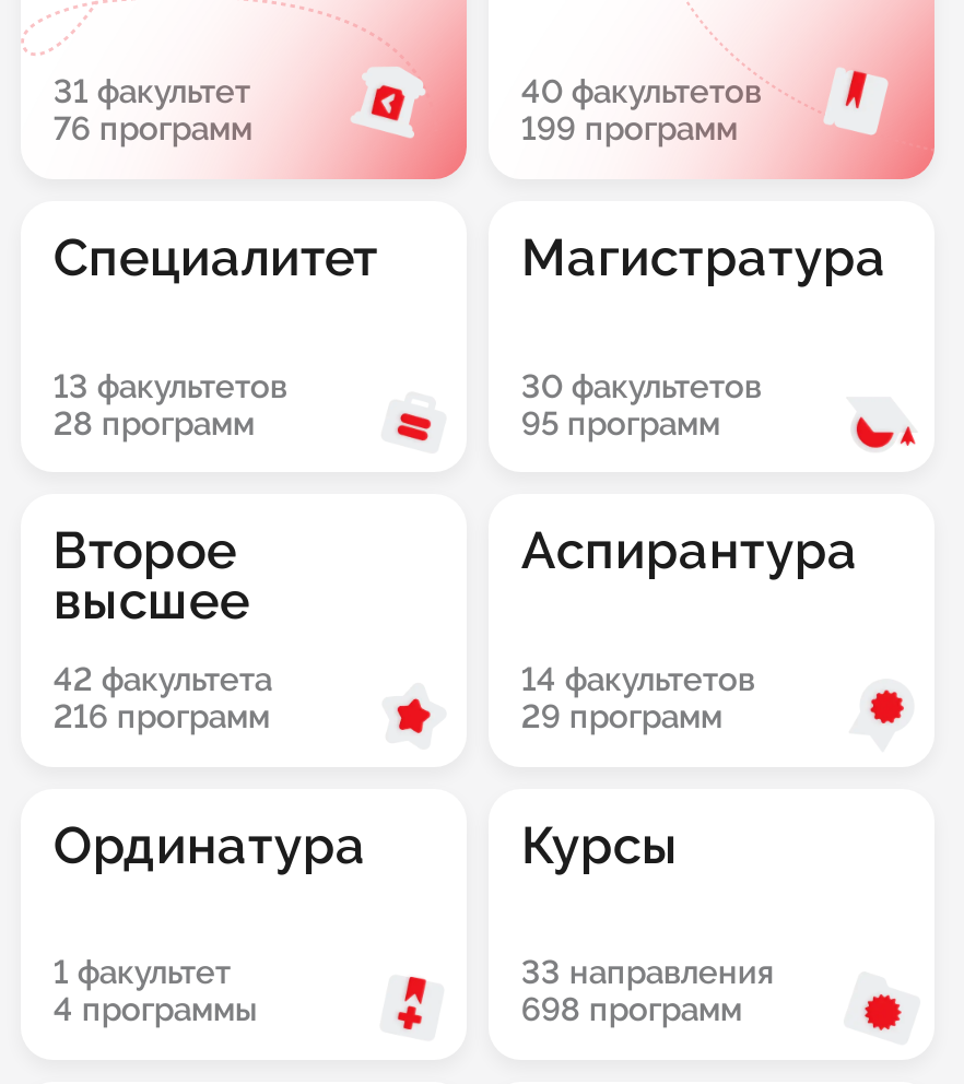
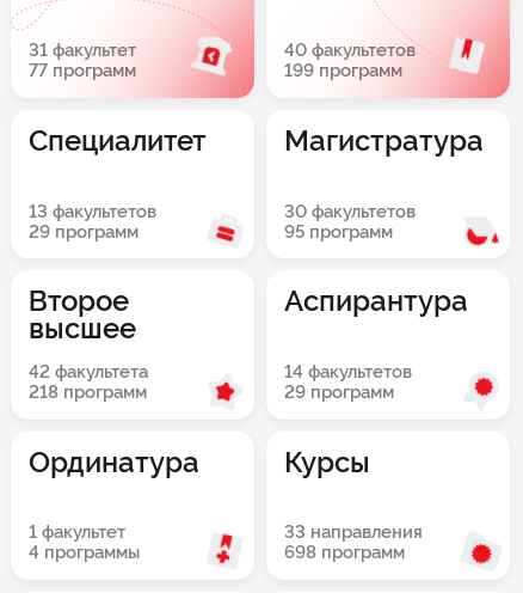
[53,109,252,147] 76 программ -> [28,60,136,80] 77 программ
[53,403,254,440] 28 программ -> [28,221,138,241] 29 программ
[53,697,270,734] 216 программ -> [28,381,147,402] 218 программ

